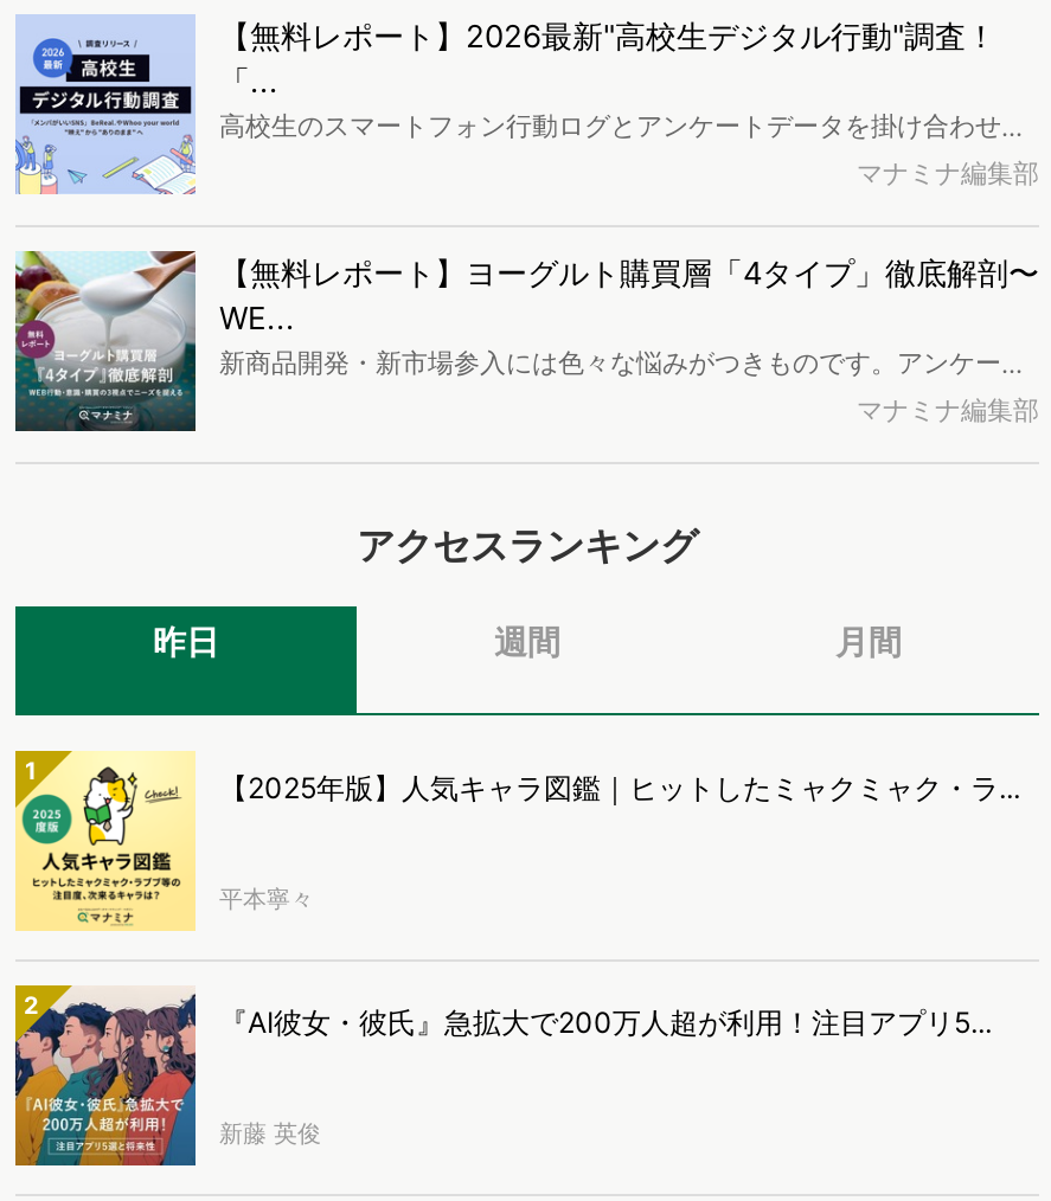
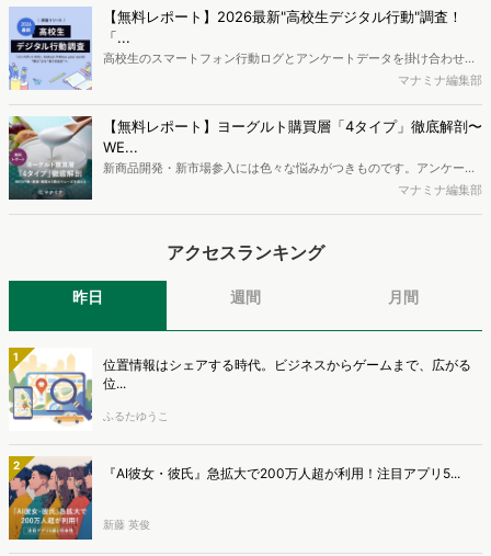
[13,751,1020,933] [image] | 【2025年版】人気キャラ図鑑｜ヒットしたミャクミャク・ラ... -> [9,349,471,431] [image] | 位置情報はシェアする時代。ビジネスからゲームまで、広がる | 位...
[219,884,314,913] 平本寧々 -> [103,409,169,423] ふるたゆうこ

